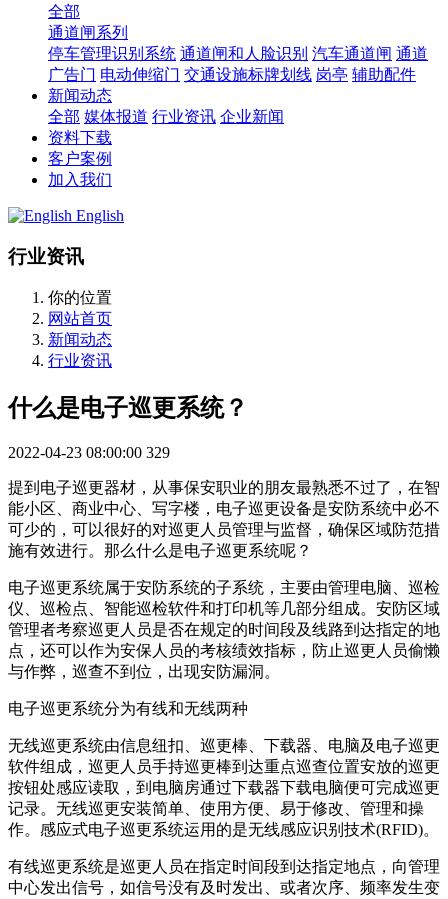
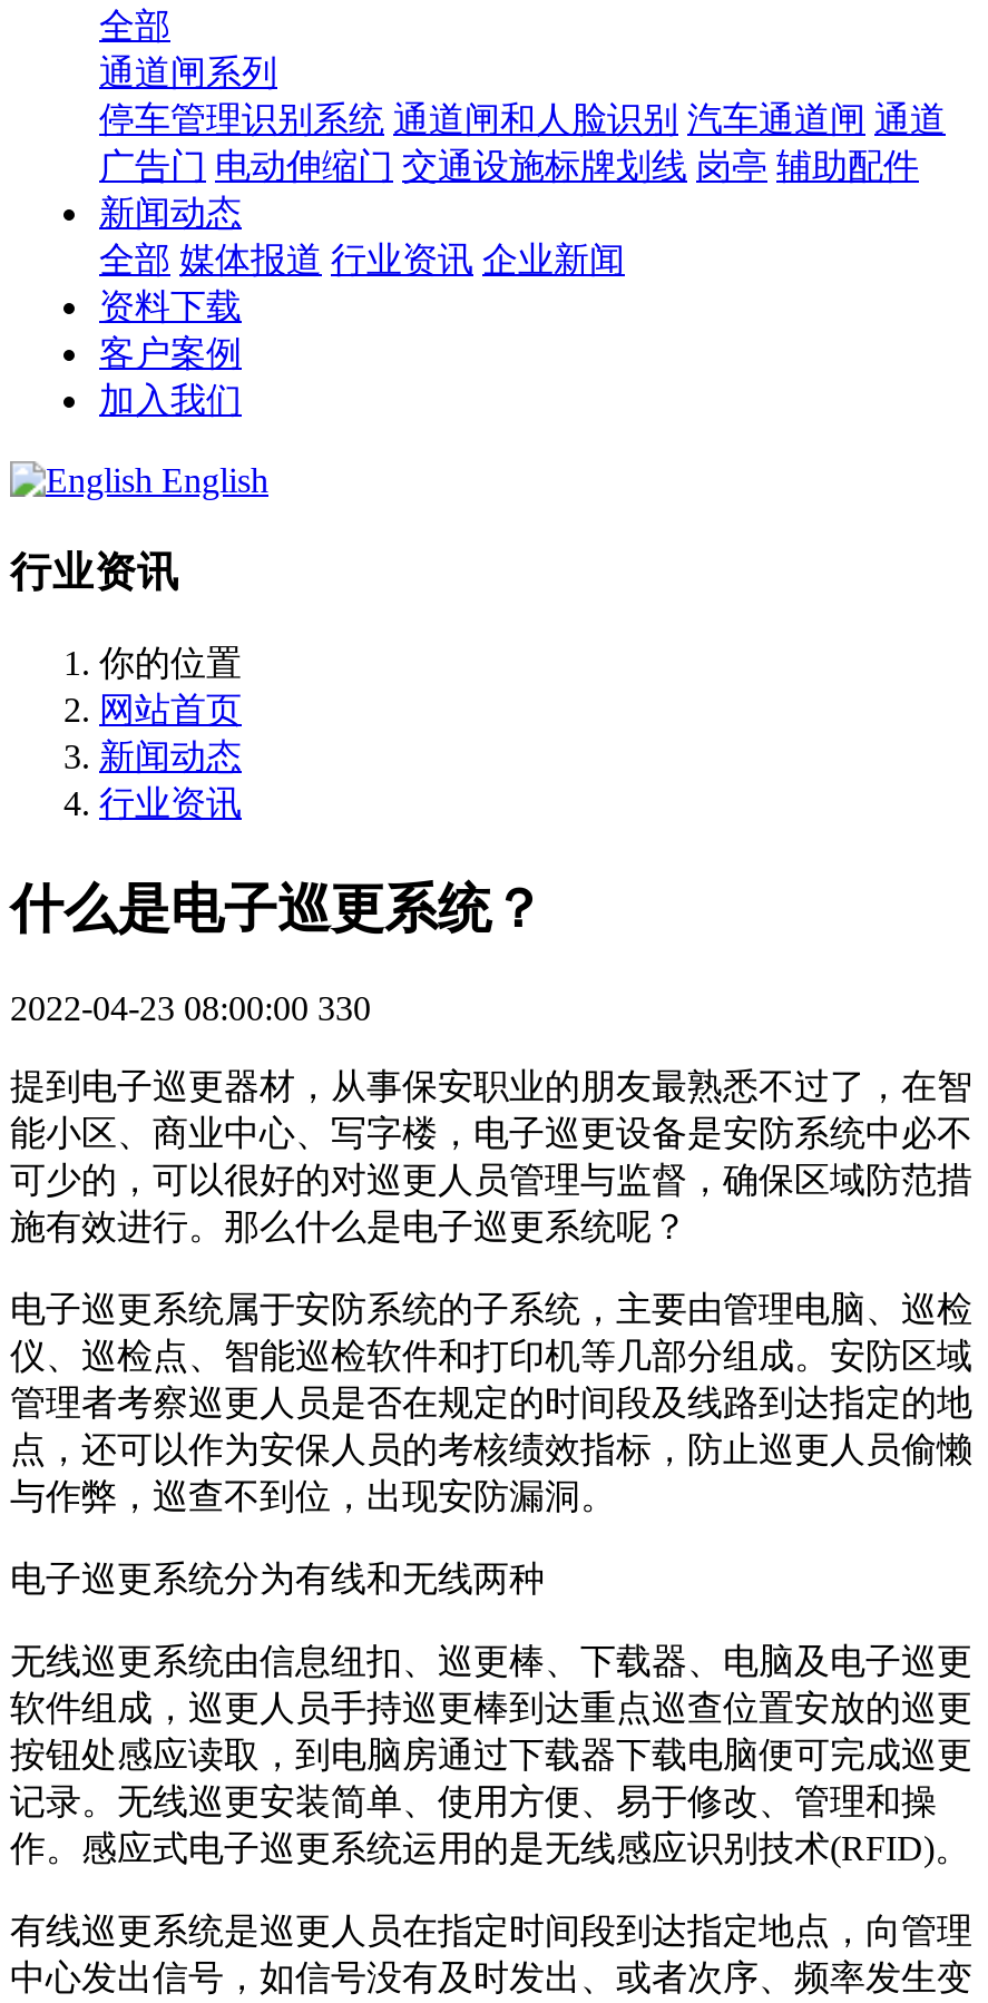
[8,444,170,461] 2022-04-23 08:00:00 329 -> [10,990,371,1028] 2022-04-23 08:00:00 330

